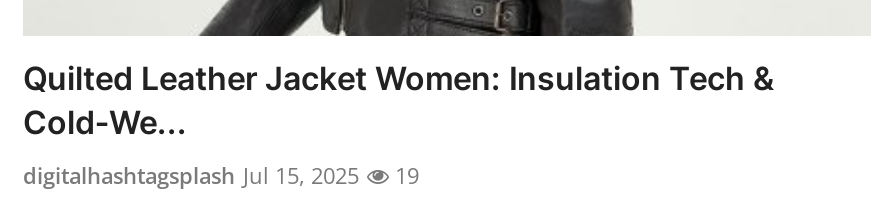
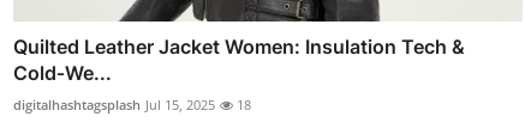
[23,160,419,190] digitalhashtagsplash Jul 15, 2025 19 -> [13,96,251,113] digitalhashtagsplash Jul 15, 2025 18

